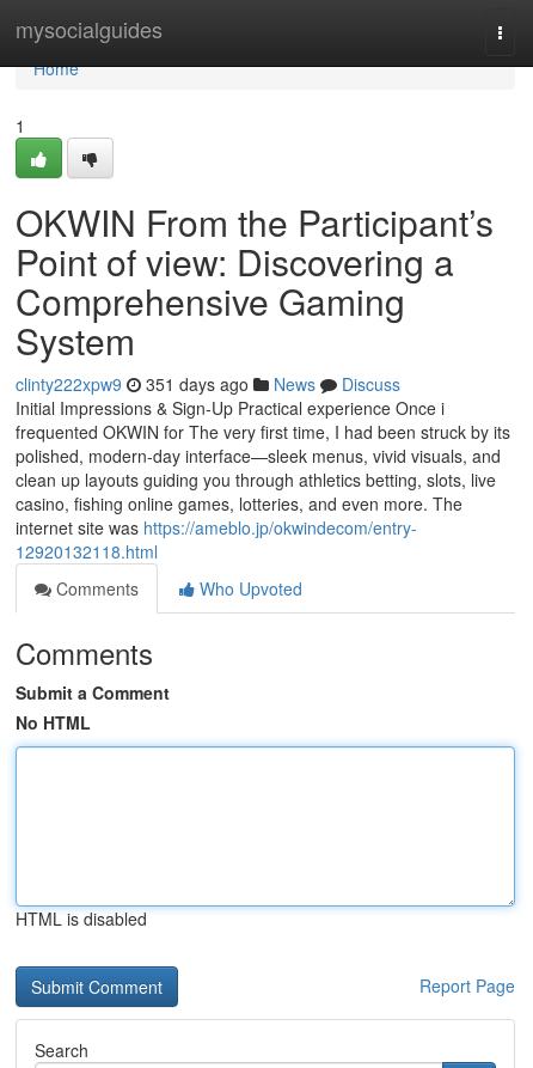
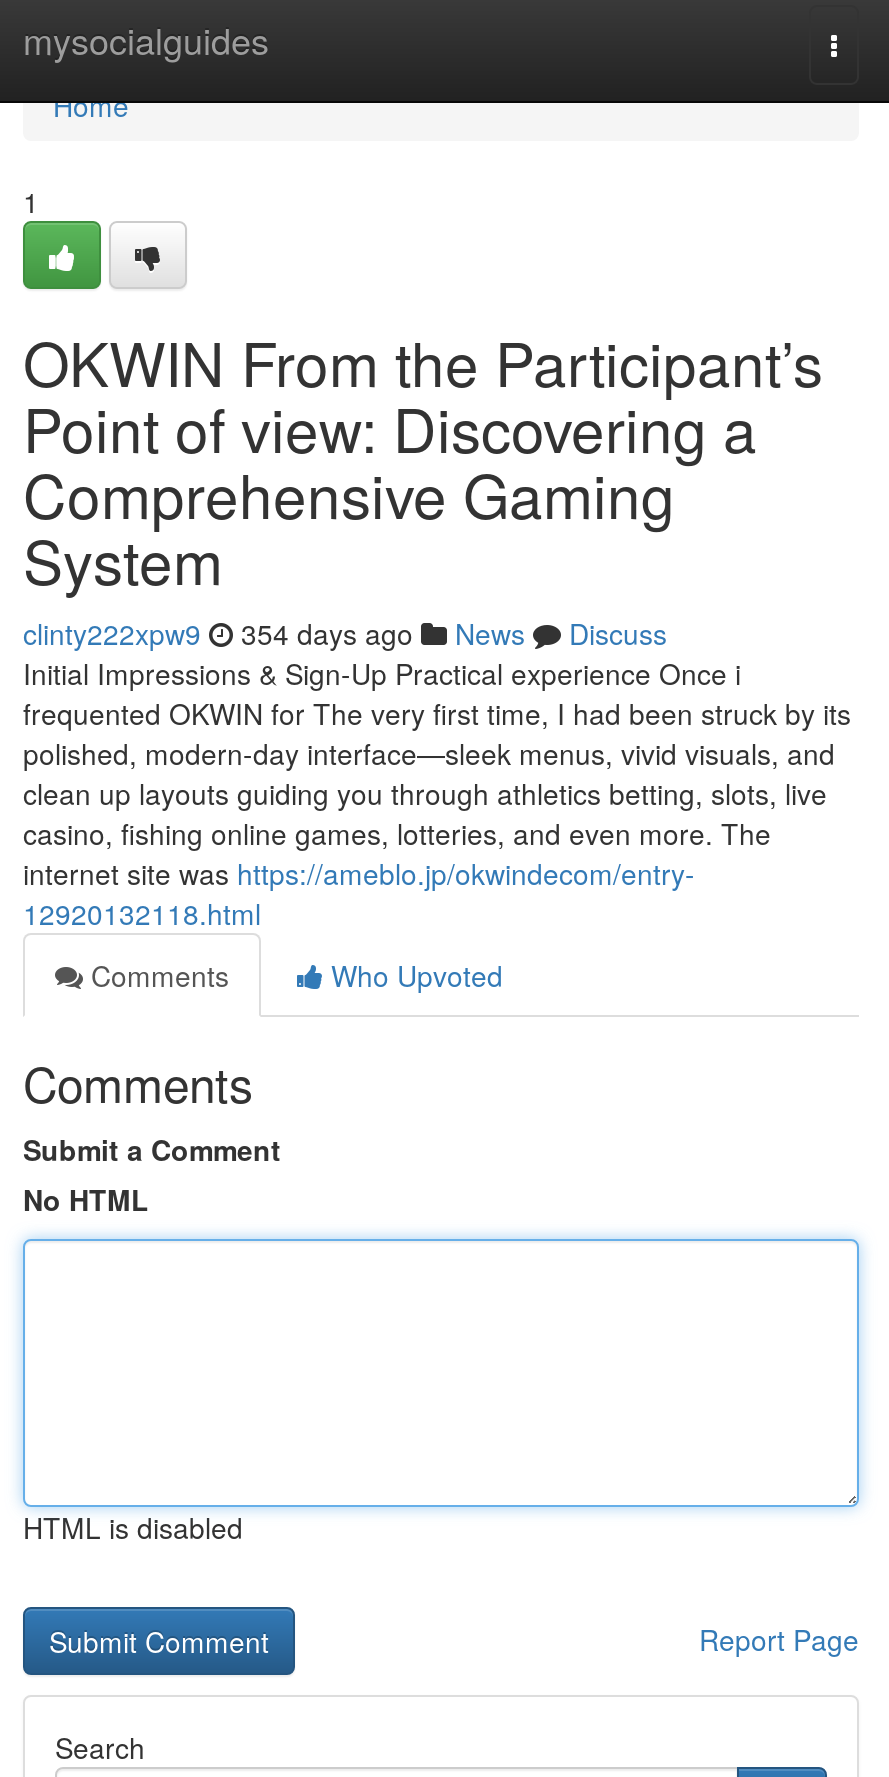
[16,372,400,396] clinty222xpw9 351 days ago News Discuss -> [23,613,667,653] clinty222xpw9 354 days ago News Discuss

